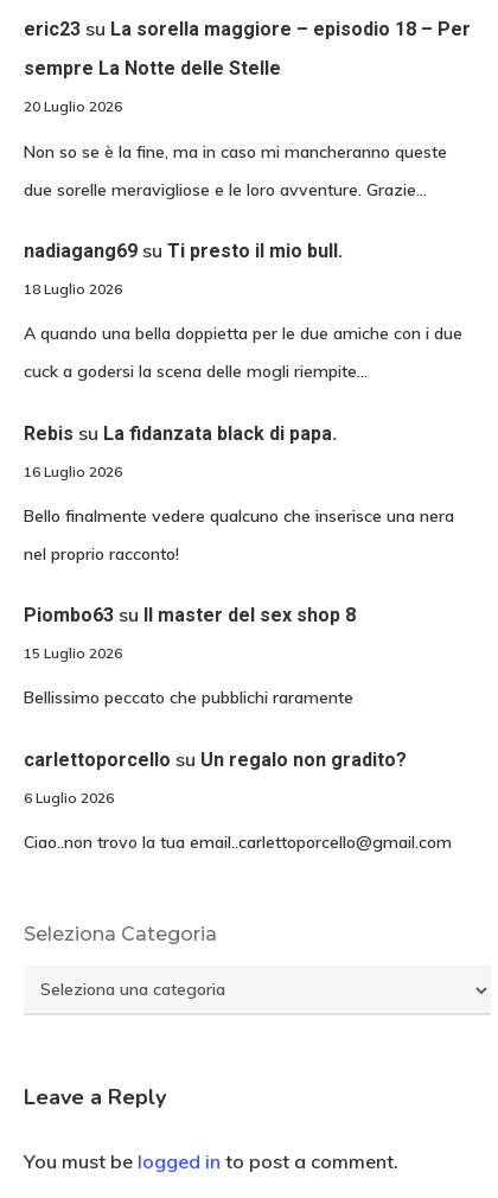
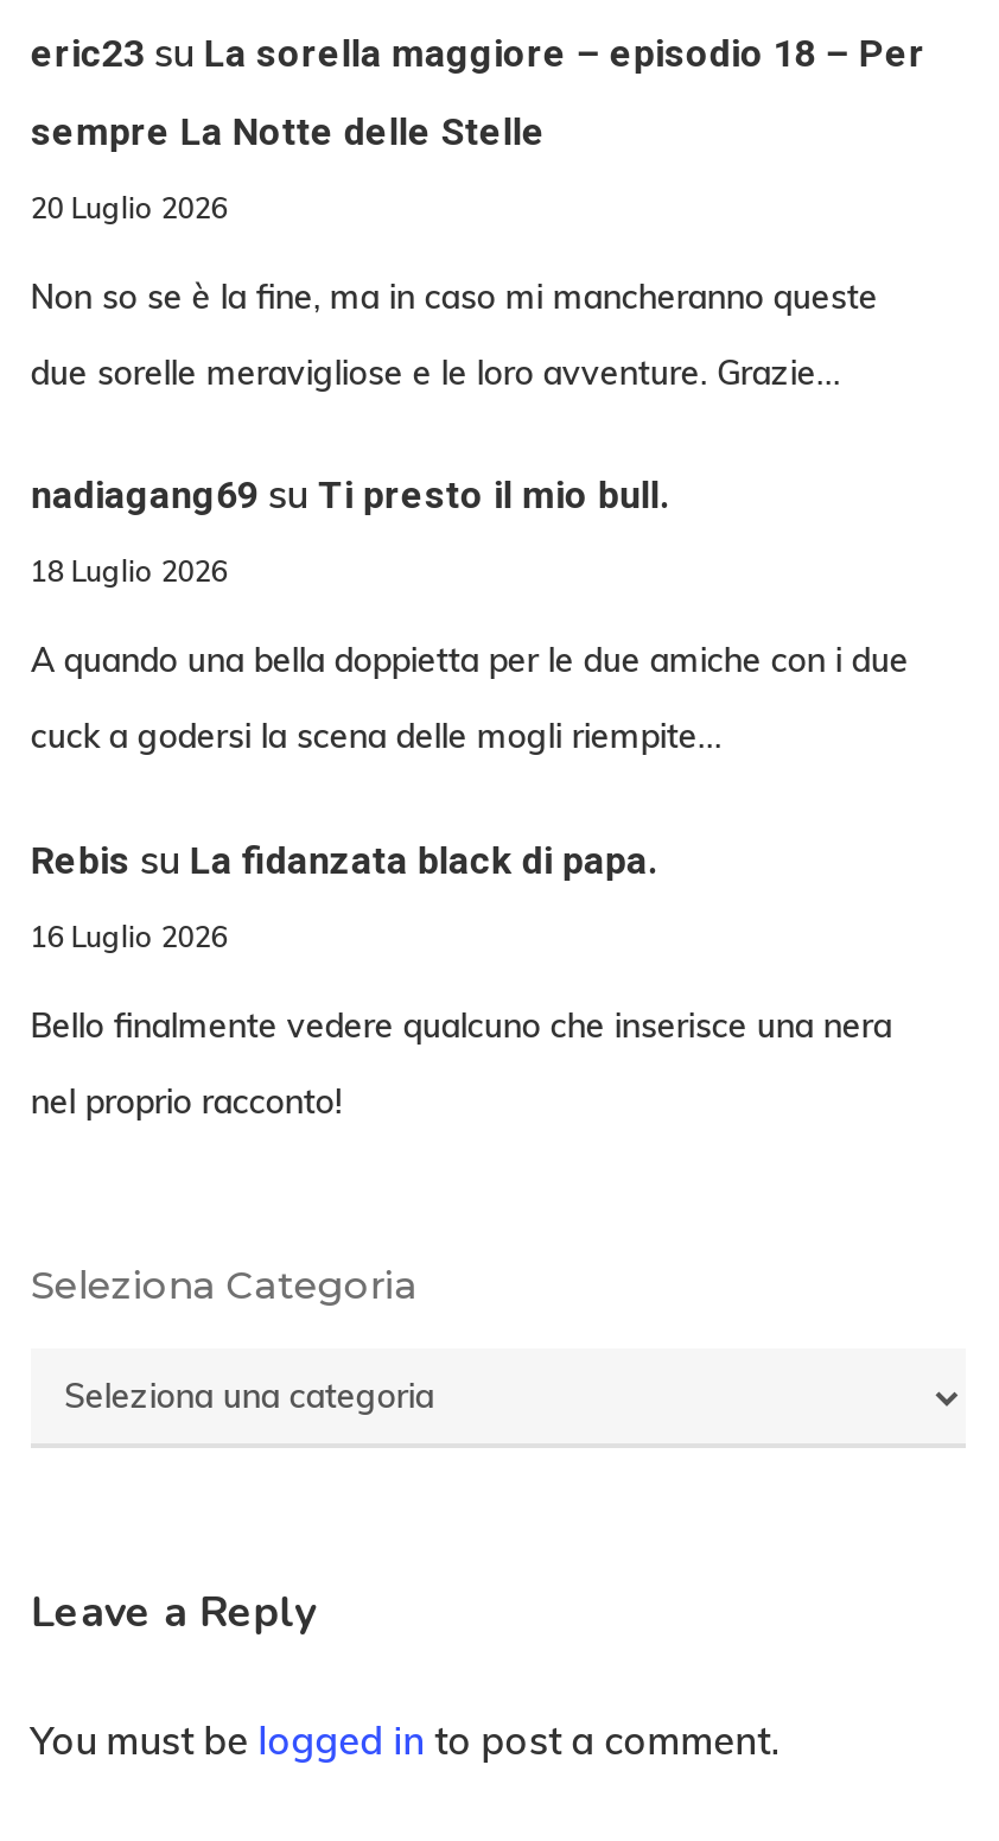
[24,603,452,853] Piombo63 su Il master del sex shop 8 | 15 Luglio 2026 | Bellissimo peccato che pubblichi raramente | carlettoporcello su Un regalo non gradito? | 6 Luglio 2026 | Ciao..non trovo la tua email..carlettoporcello@gmail.com -> none

